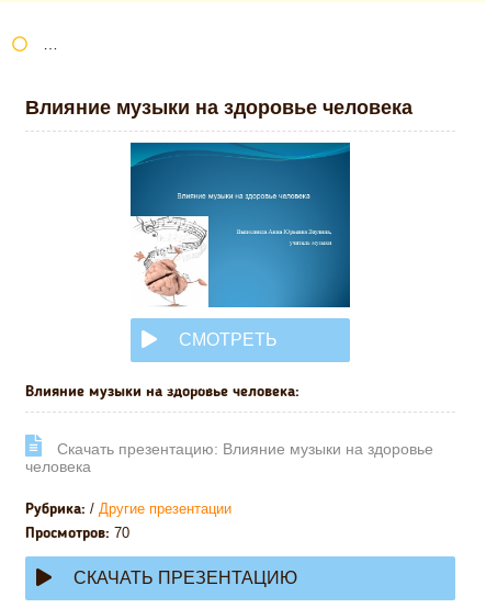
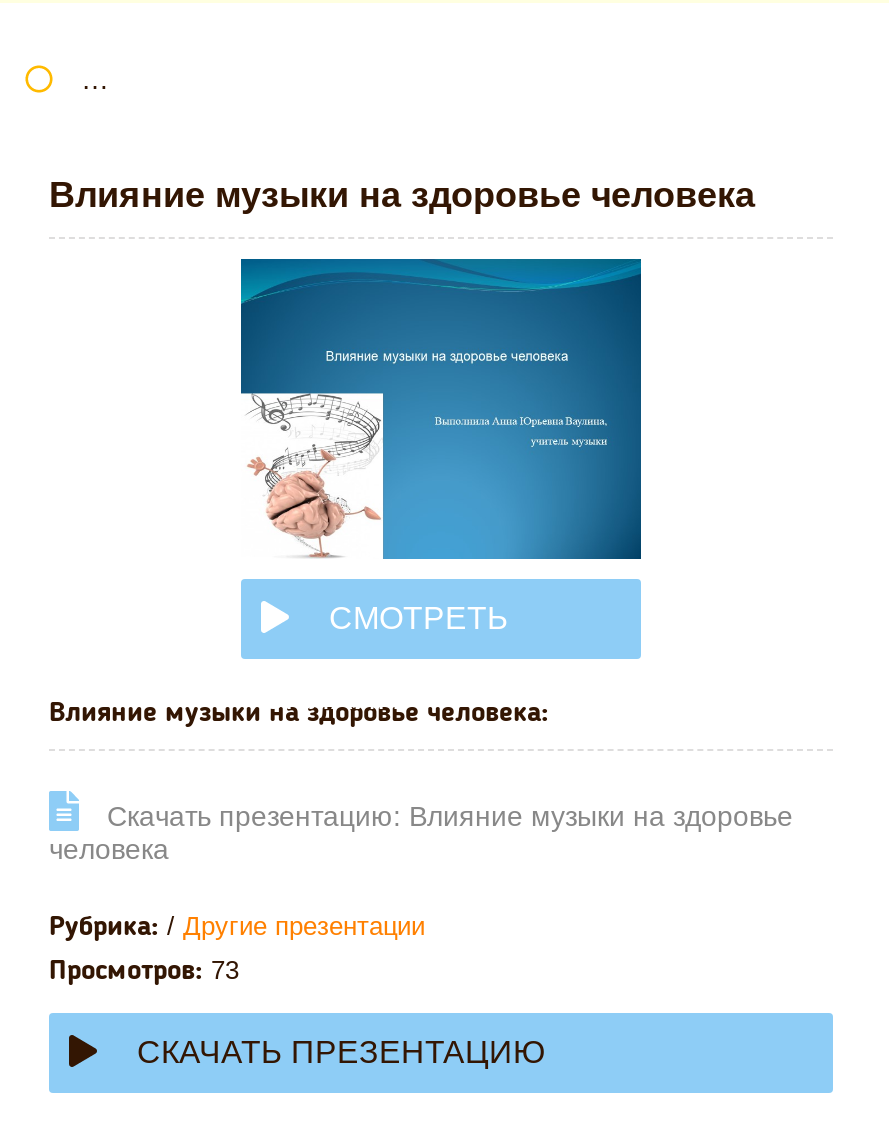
[25,524,129,541] Просмотров: 70 -> [49,954,239,984] Просмотров: 73

